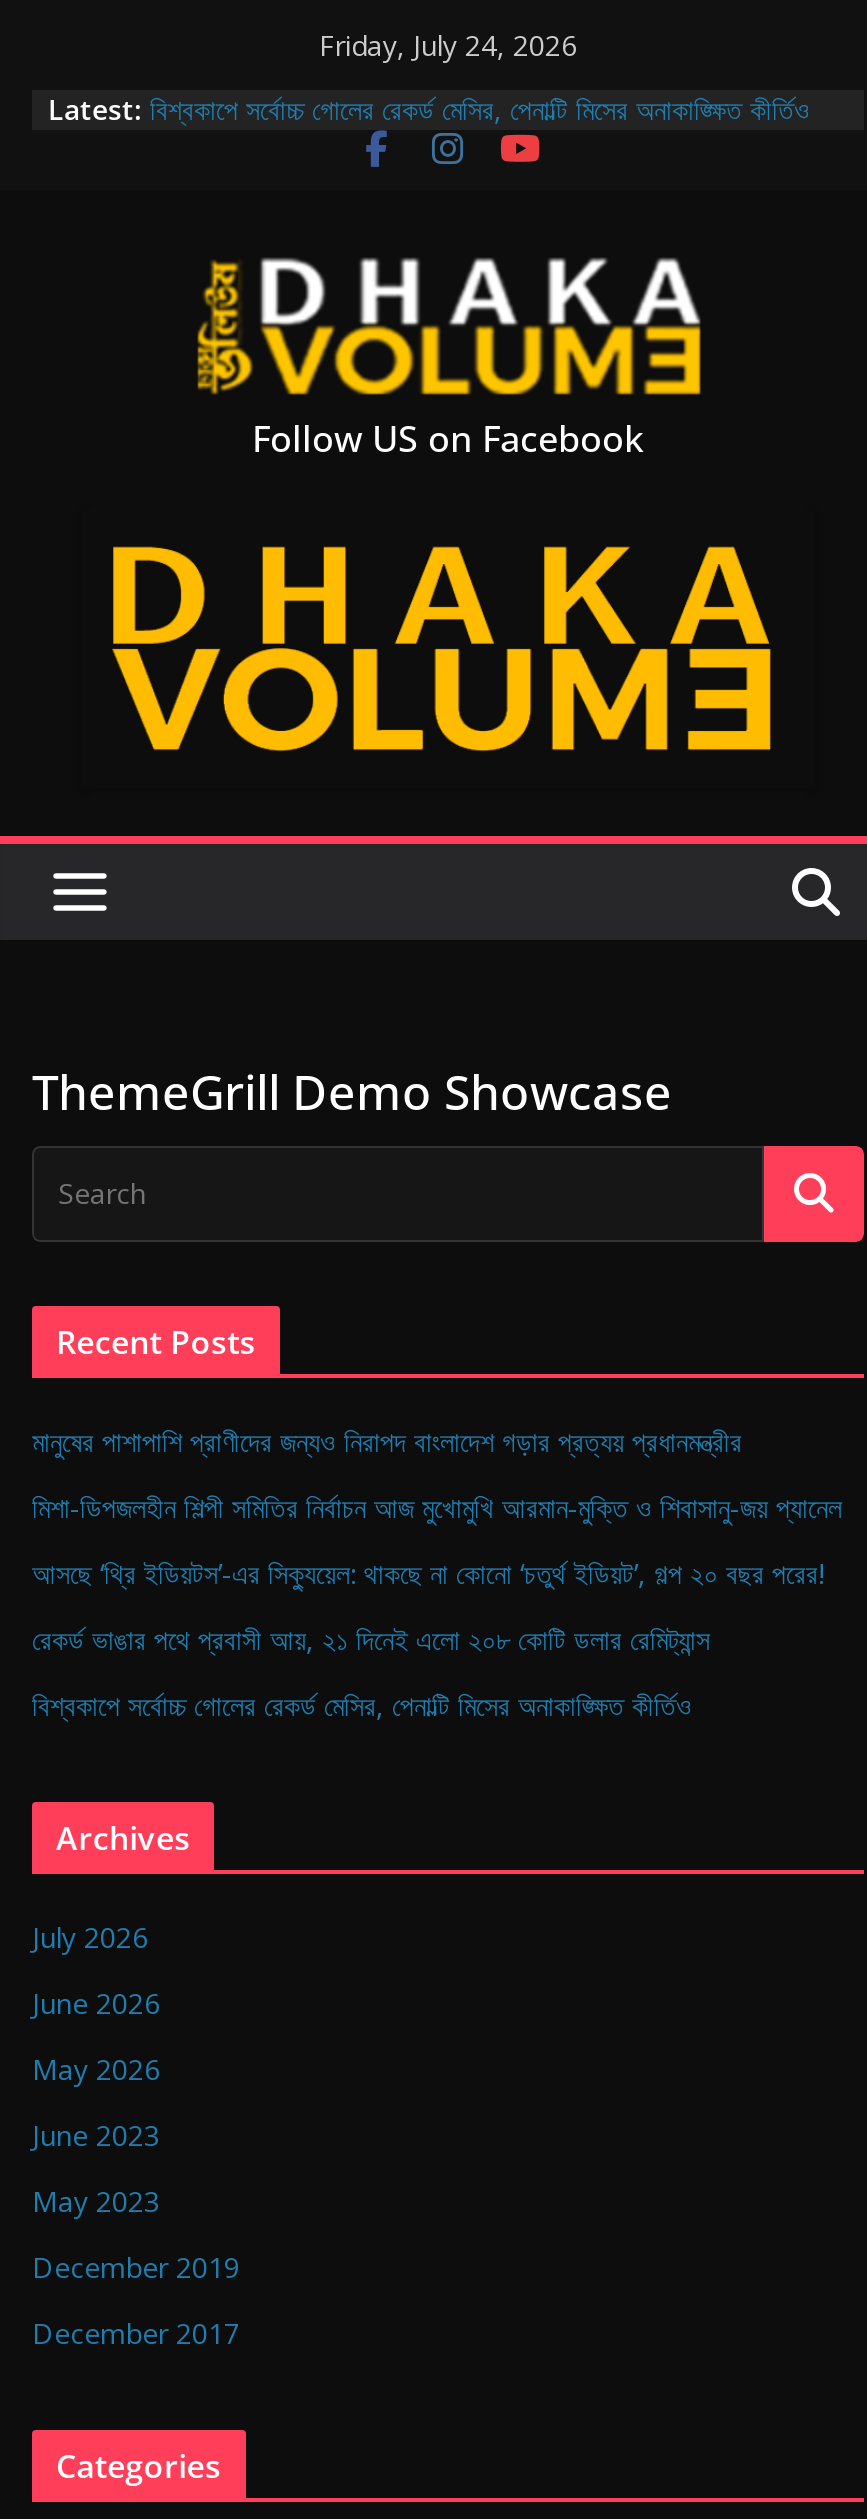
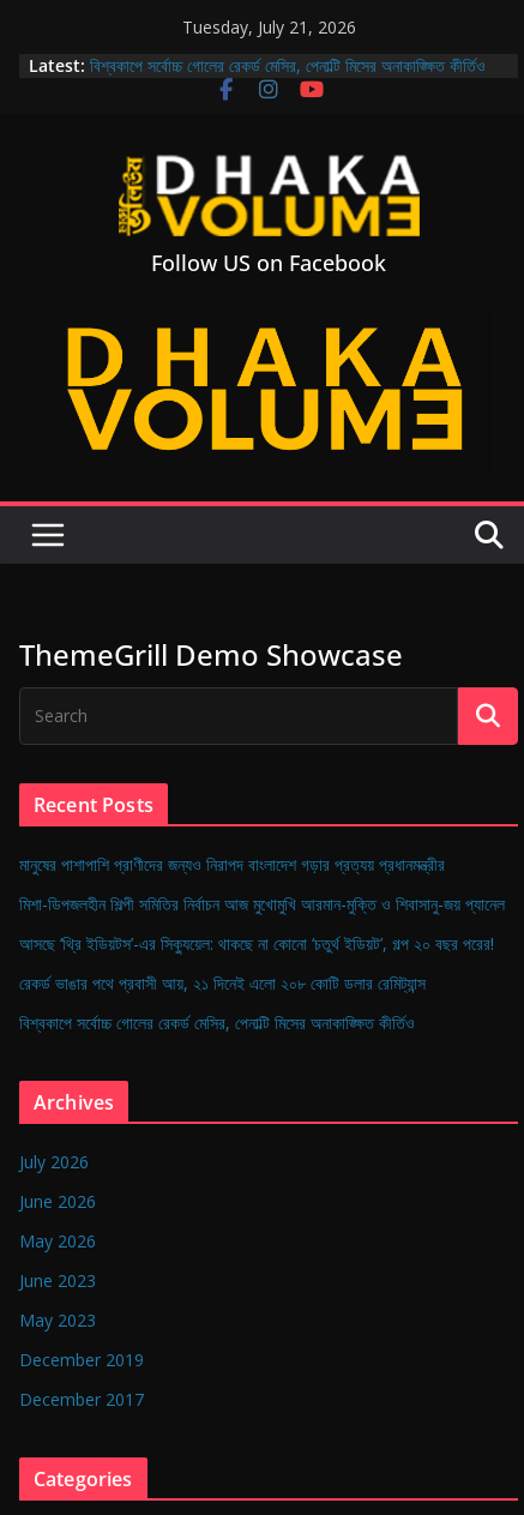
[319,26,577,64] Friday, July 24, 2026 -> [182,16,356,38] Tuesday, July 21, 2026

